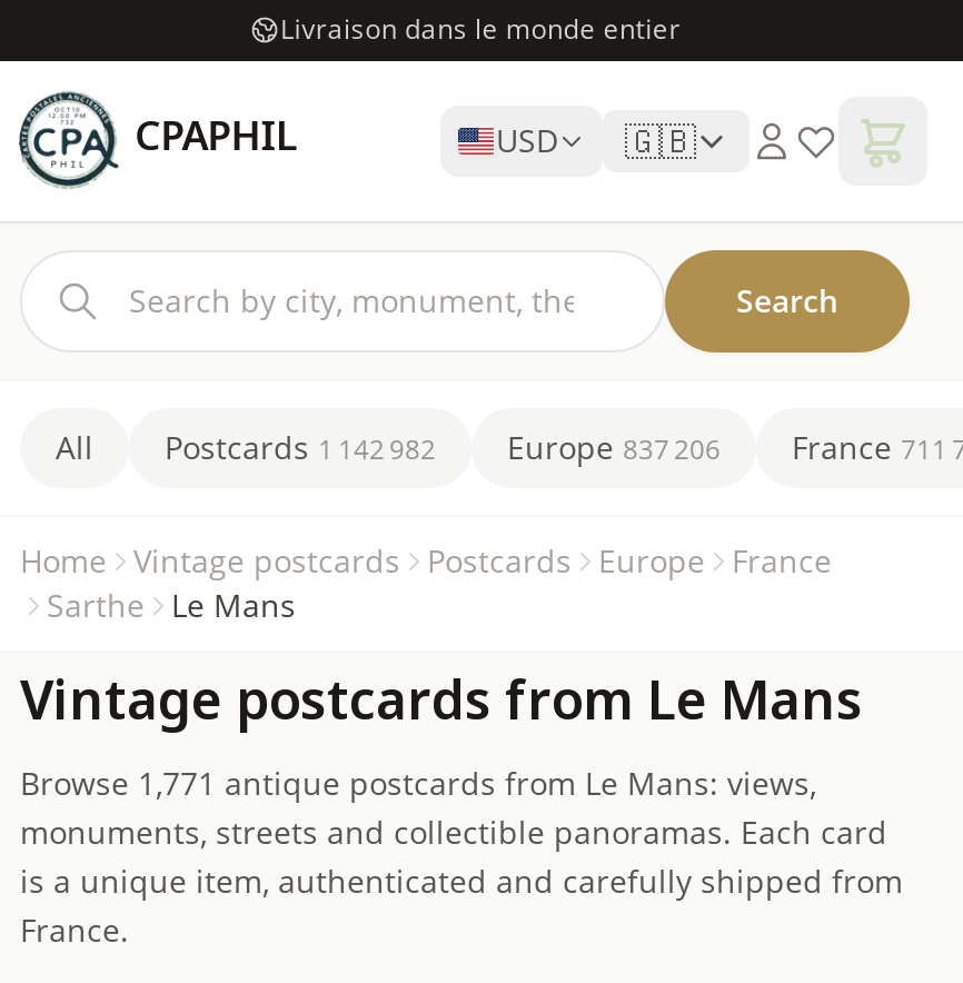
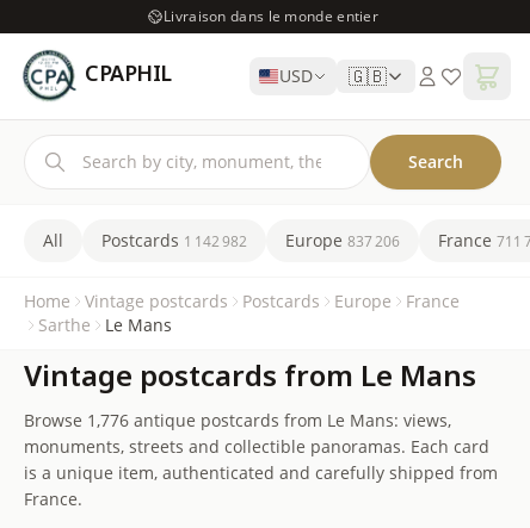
[20,762,816,804] Browse 1,771 antique postcards from Le Mans: views, -> [24,409,451,431] Browse 1,776 antique postcards from Le Mans: views,

